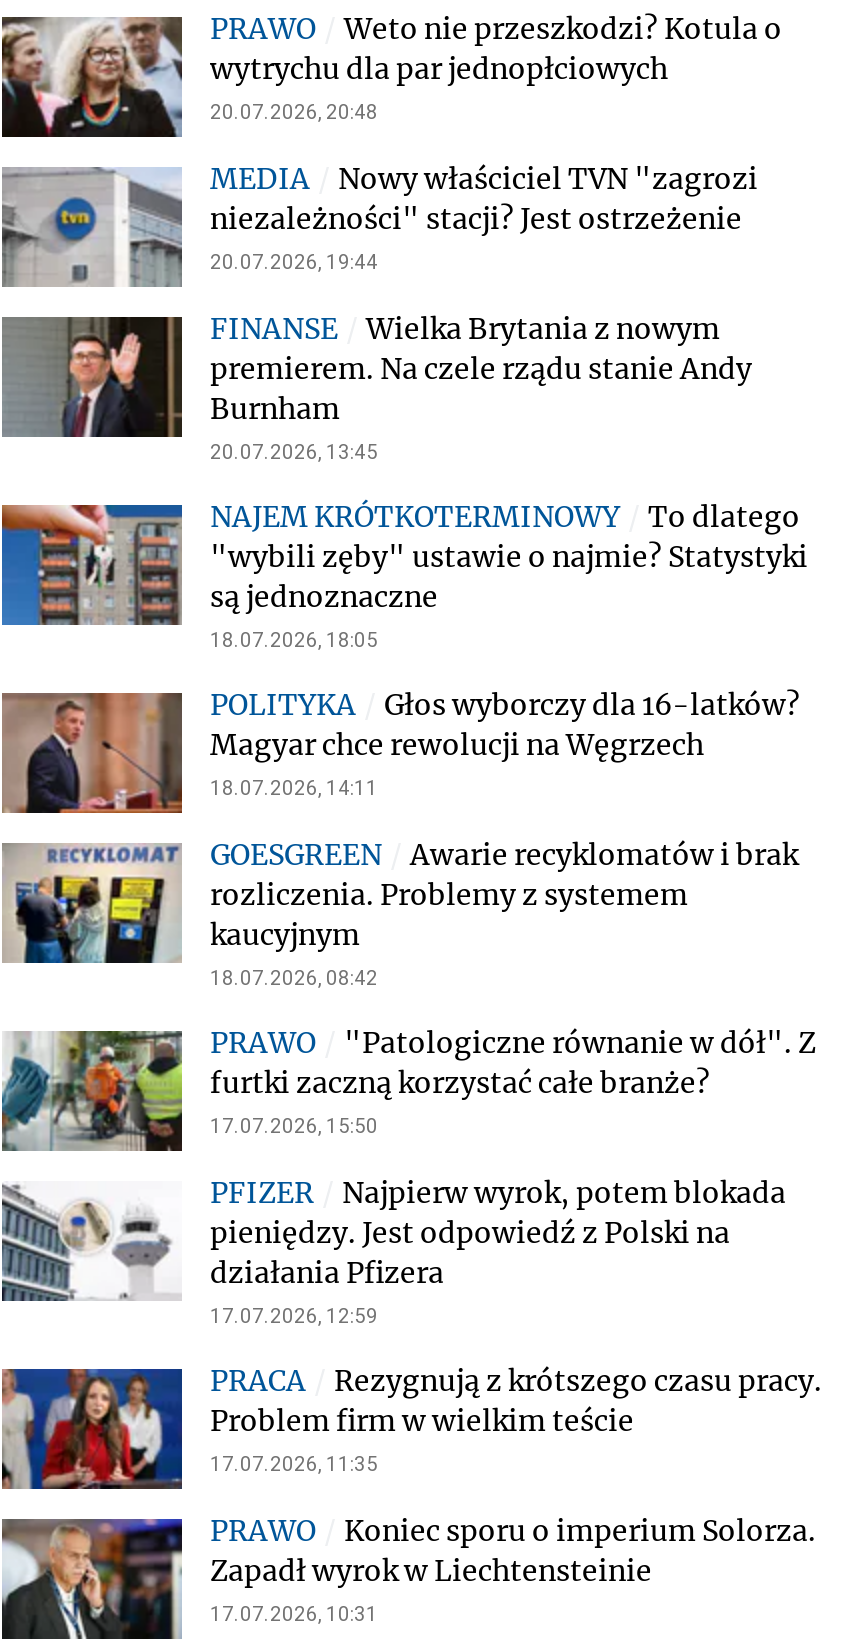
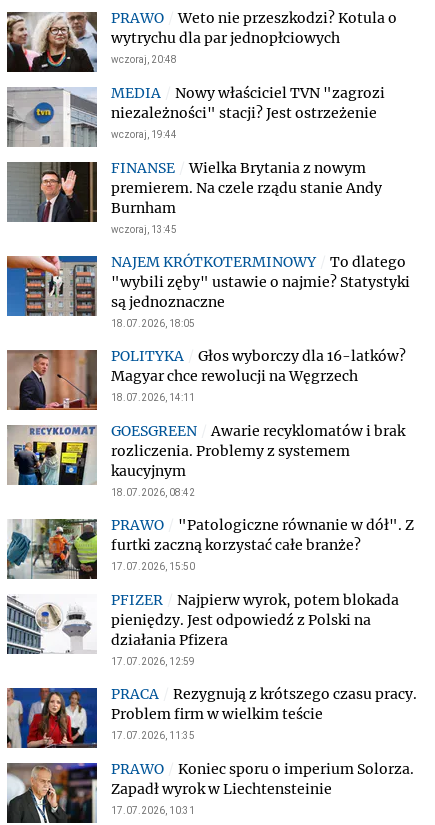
[210,101,378,123] 20.07.2026, 20:48 -> [111,54,177,65] wczoraj, 20:48
[210,251,378,273] 20.07.2026, 19:44 -> [111,129,177,140] wczoraj, 19:44
[210,441,378,463] 20.07.2026, 13:45 -> [111,224,177,235] wczoraj, 13:45

